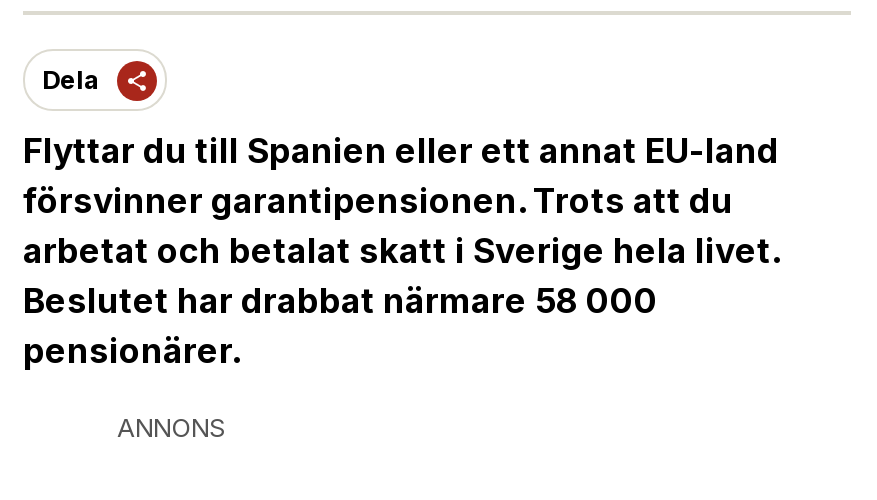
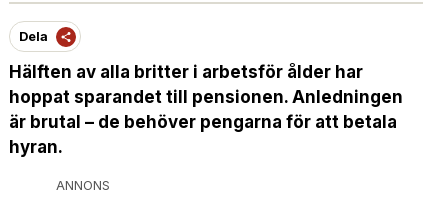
[23,131,779,371] Flyttar du till Spanien eller ett annat EU-land | försvinner garantipensionen. Trots att du | arbetat och betalat skatt i Sverige hela livet. | Beslutet har drabbat närmare 58 000 | pensionärer. -> [9,62,403,157] Hälften av alla britter i arbetsför ålder har | hoppat sparandet till pensionen. Anledningen | är brutal – de behöver pengarna för att betala | hyran.

